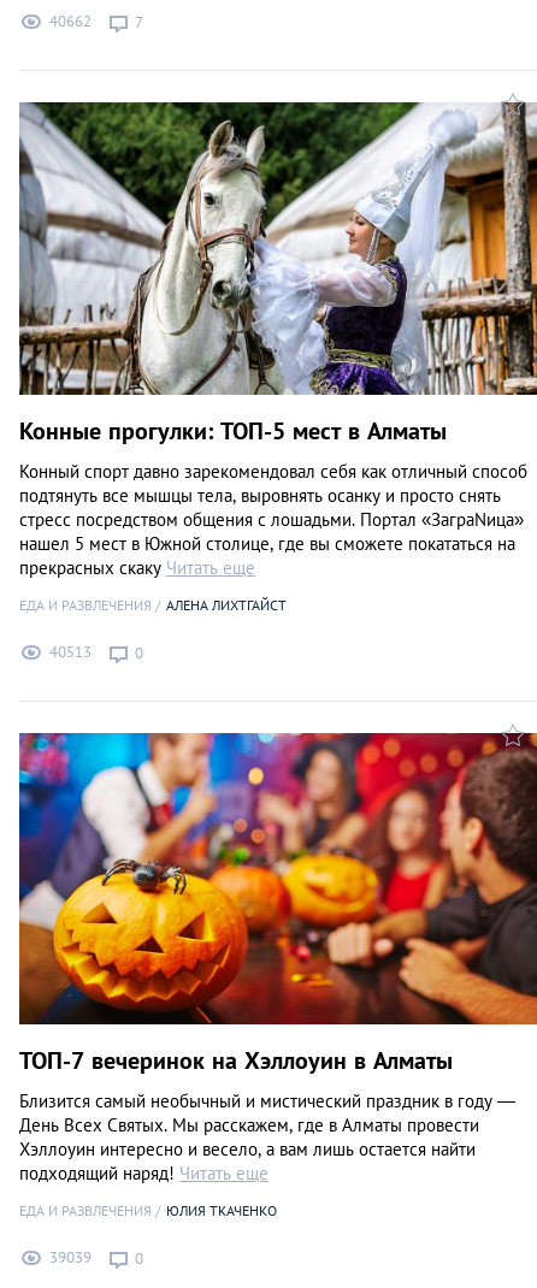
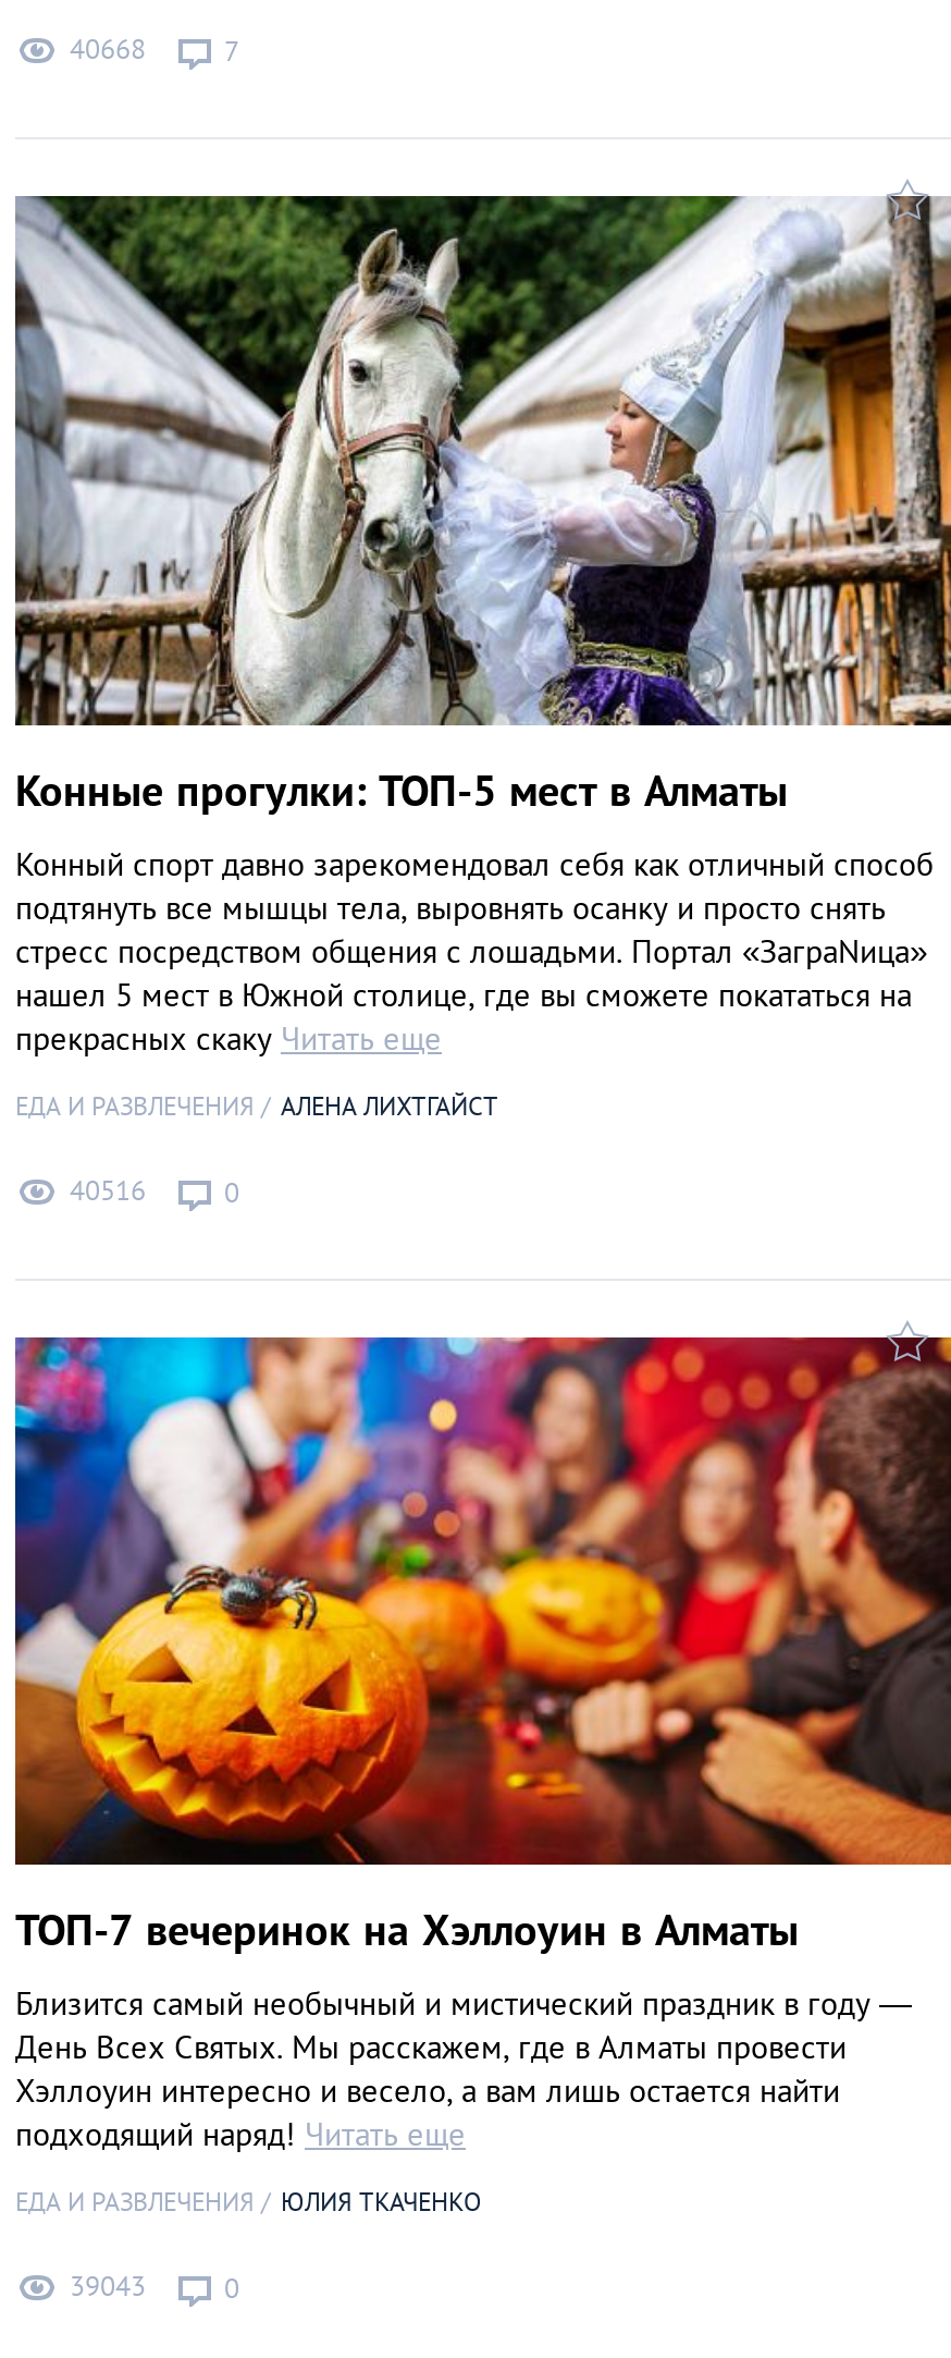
[49,11,92,32] 40662 -> [70,31,146,68] 40668
[49,641,92,661] 40513 -> [70,1171,146,1208] 40516
[49,1247,92,1267] 39039 -> [70,2267,146,2304] 39043

